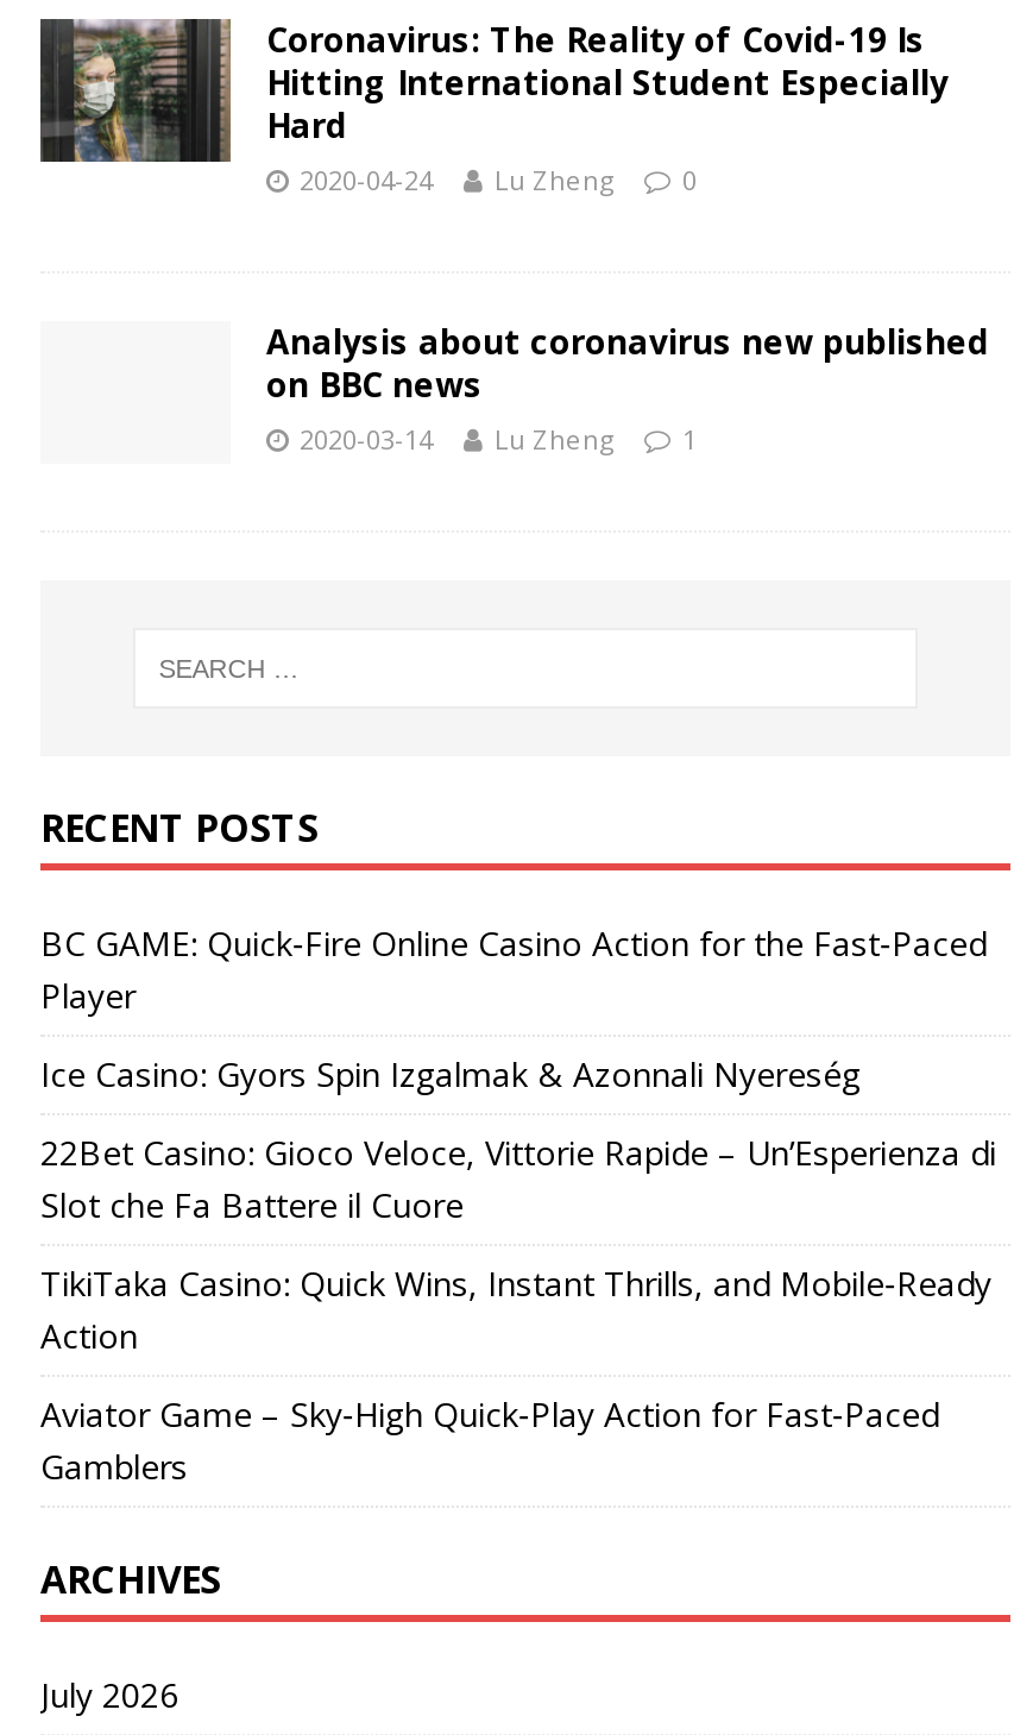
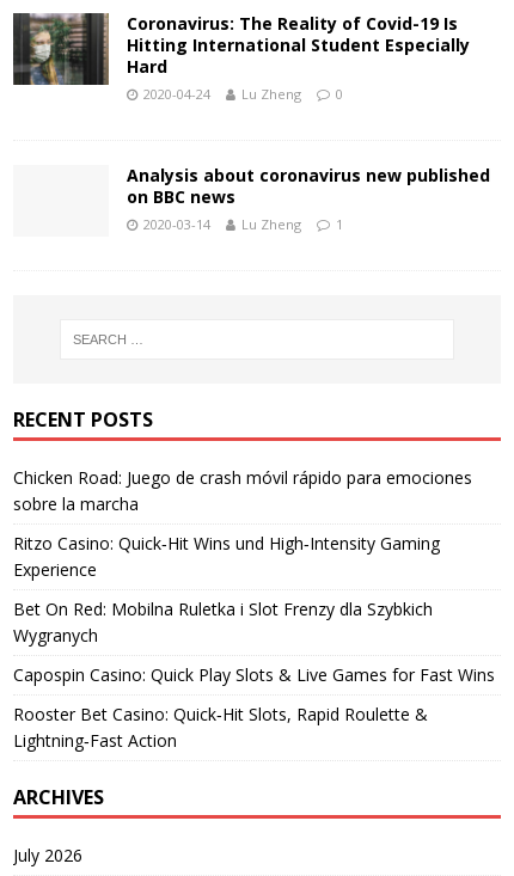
[40,921,987,1019] BC GAME: Quick‑Fire Online Casino Action for the Fast‑Paced | Player -> [13,466,472,515] Chicken Road: Juego de crash móvil rápido para emociones | sobre la marcha
[40,1052,861,1097] Ice Casino: Gyors Spin Izgalmak & Azonnali Nyereség -> [13,532,440,581] Ritzo Casino: Quick‑Hit Wins und High‑Intensity Gaming | Experience
[40,1130,996,1228] 22Bet Casino: Gioco Veloce, Vittorie Rapide – Un’Esperienza di | Slot che Fa Battere il Cuore -> [13,598,433,647] Bet On Red: Mobilna Ruletka i Slot Frenzy dla Szybkich | Wygranych
[40,1261,991,1359] TikiTaka Casino: Quick Wins, Instant Thrills, and Mobile‑Ready | Action -> [13,664,495,686] Capospin Casino: Quick Play Slots & Live Games for Fast Wins
[40,1392,939,1490] Aviator Game – Sky‑High Quick‑Play Action for Fast‑Paced | Gamblers -> [13,703,428,752] Rooster Bet Casino: Quick‑Hit Slots, Rapid Roulette & | Lightning‑Fast Action

